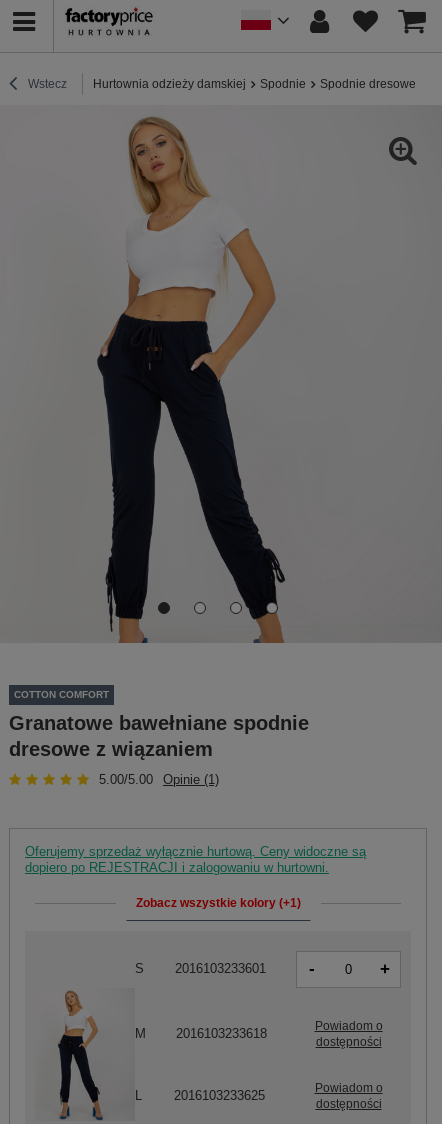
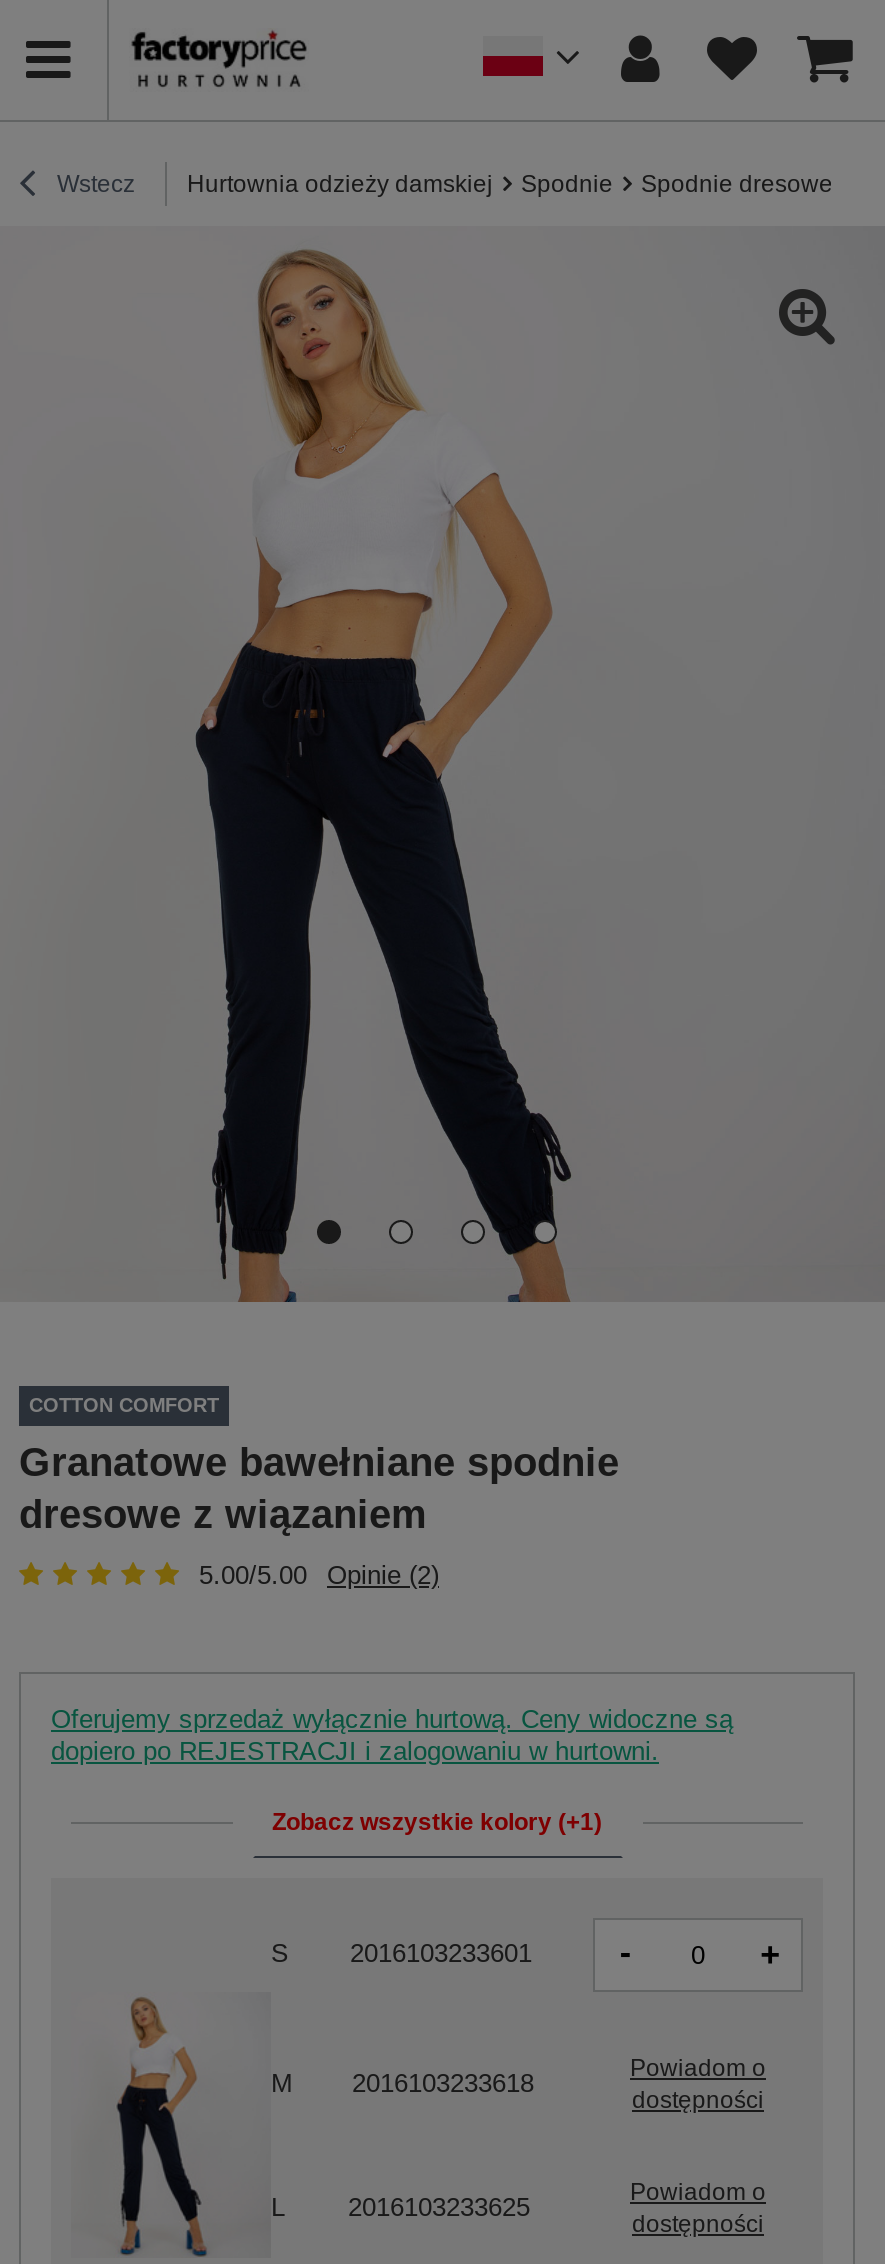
[99,772,219,787] 5.00/5.00 Opinie (1) -> [199,1560,439,1590] 5.00/5.00 Opinie (2)

